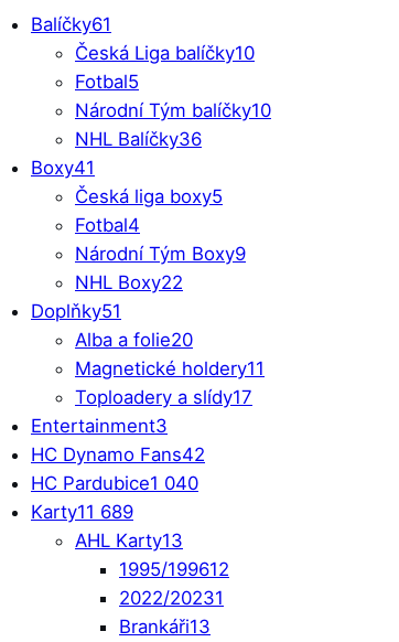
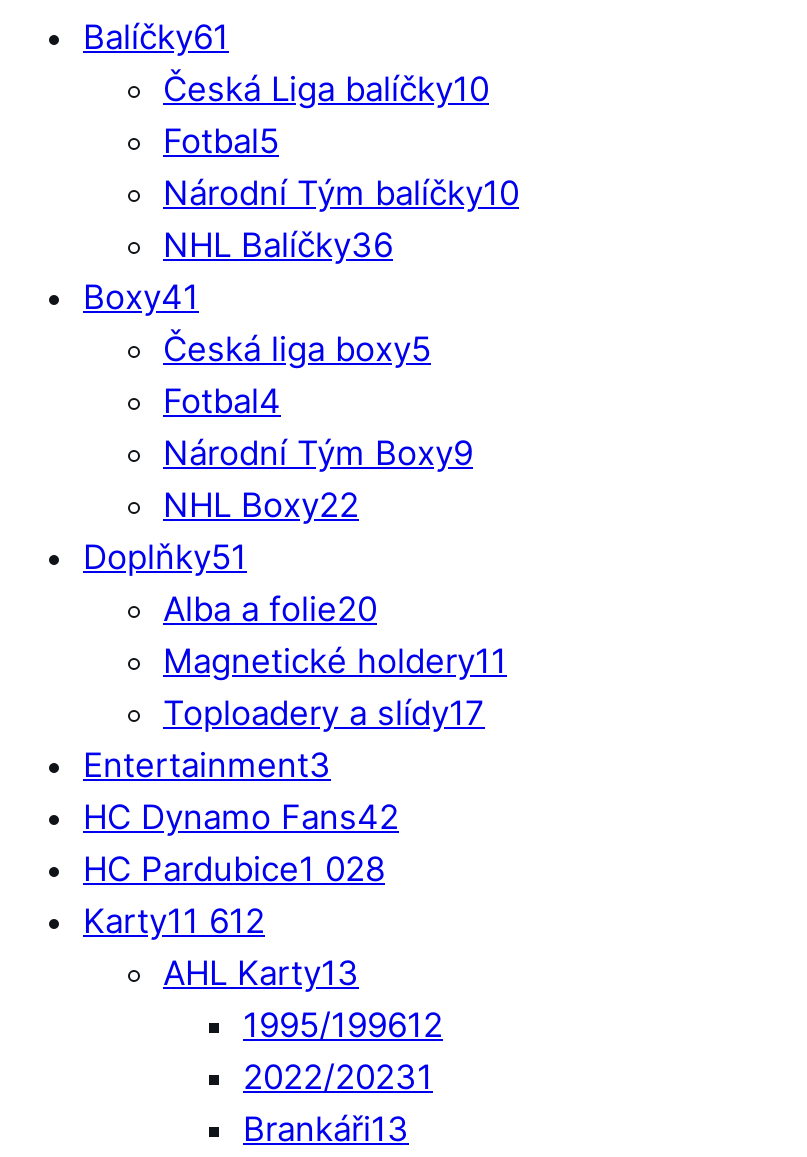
[31,472,198,494] HC Pardubice1 040 -> [83,849,385,889] HC Pardubice1 028
[31,501,133,523] Karty11 689 -> [83,901,265,941] Karty11 612

